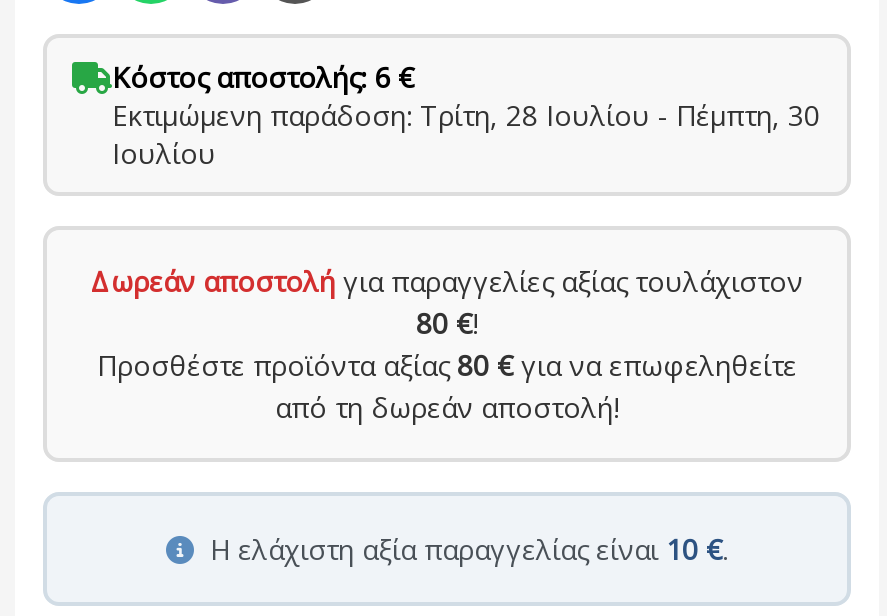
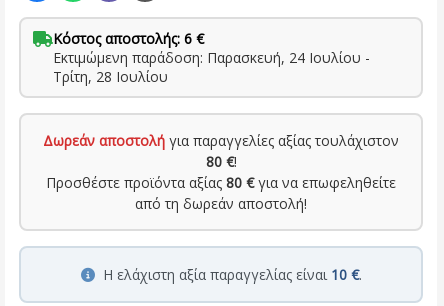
[112,96,820,172] Εκτιμώμενη παράδοση: Τρίτη, 28 Ιουλίου - Πέμπτη, 30 | Ιουλίου -> [53,48,370,86] Εκτιμώμενη παράδοση: Παρασκευή, 24 Ιουλίου - | Τρίτη, 28 Ιουλίου

